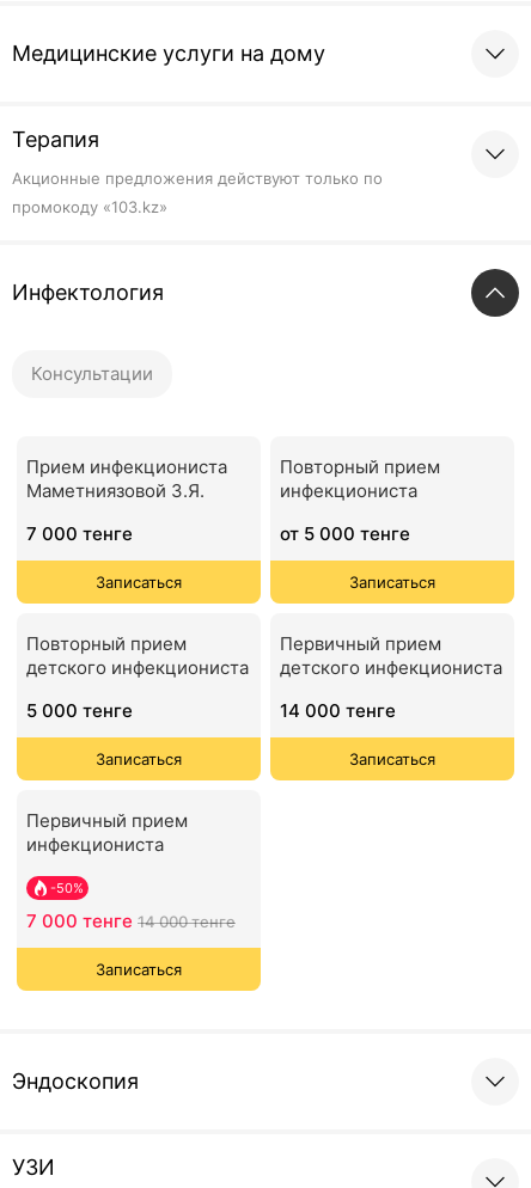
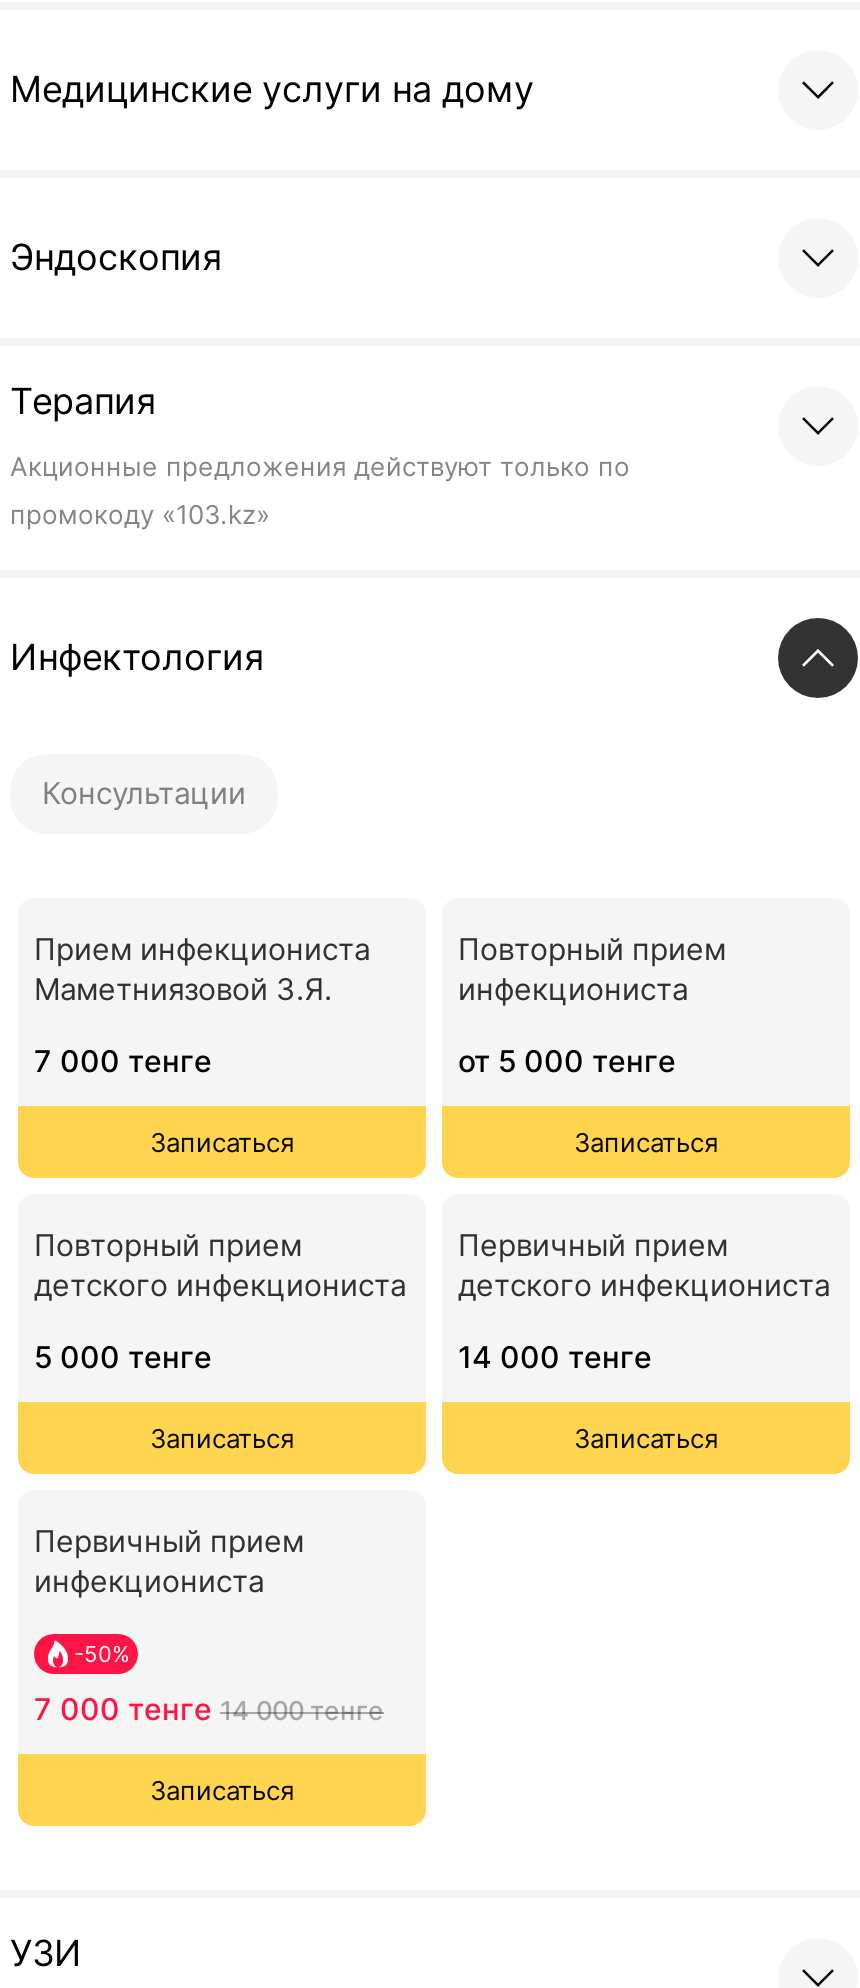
moved [12,127,502,979] -> [10,380,830,1806]: Терапия | Акционные предложения действуют только по | промокоду «103.kz» | ... | -50% | Записаться
moved [12,1068,139,1094] -> [10,236,222,278]: Эндоскопия

